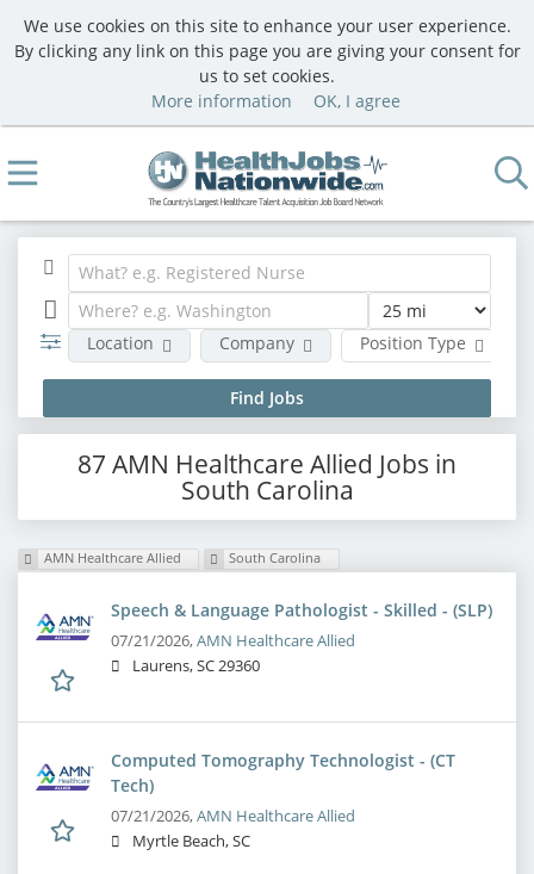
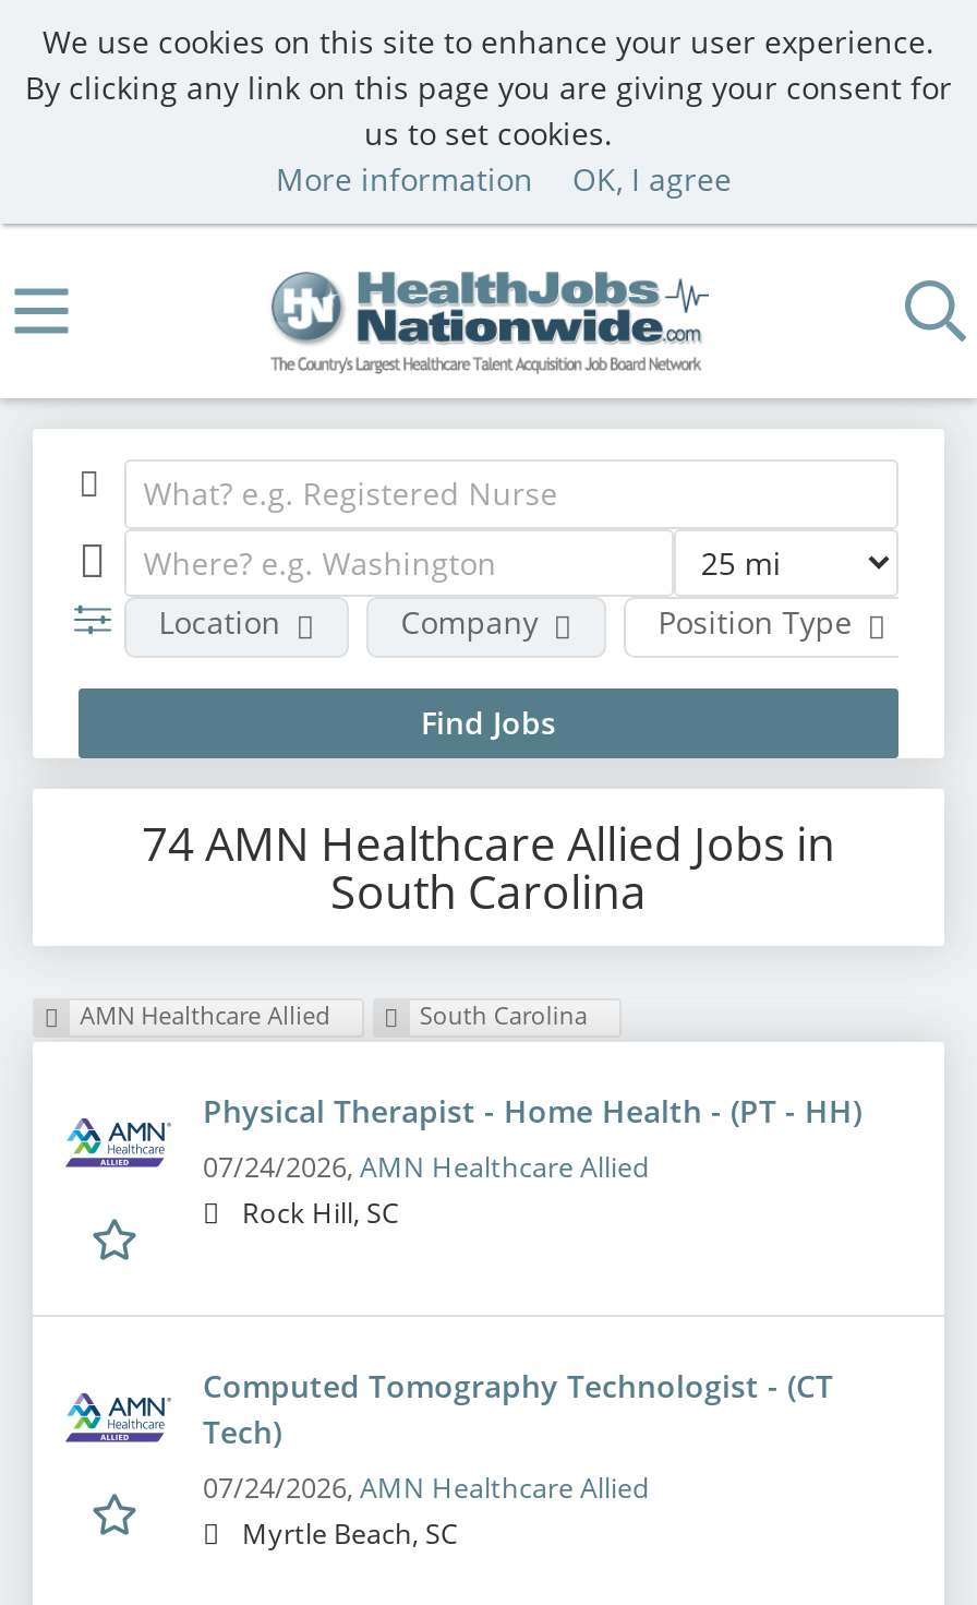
[77,447,457,480] 87 AMN Healthcare Allied Jobs in -> [142,812,835,873] 74 AMN Healthcare Allied Jobs in
[111,599,492,676] Speech & Language Pathologist - Skilled - (SLP) | 07/21/2026, AMN Healthcare Allied | Laurens, SC 29360 -> [203,1091,861,1233] Physical Therapist - Home Health - (PT - HH) | 07/24/2026, AMN Healthcare Allied | Rock Hill, SC
[111,806,355,827] 07/21/2026, AMN Healthcare Allied -> [203,1470,650,1507] 07/24/2026, AMN Healthcare Allied

